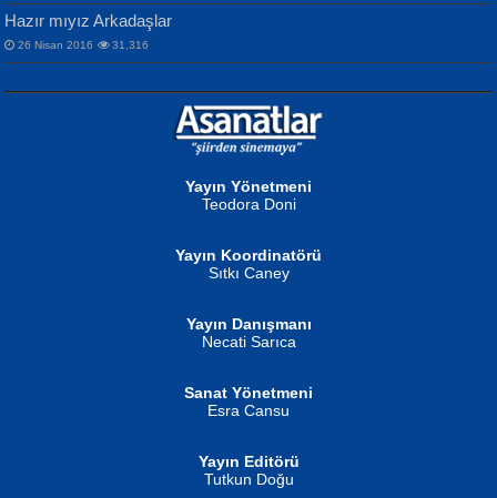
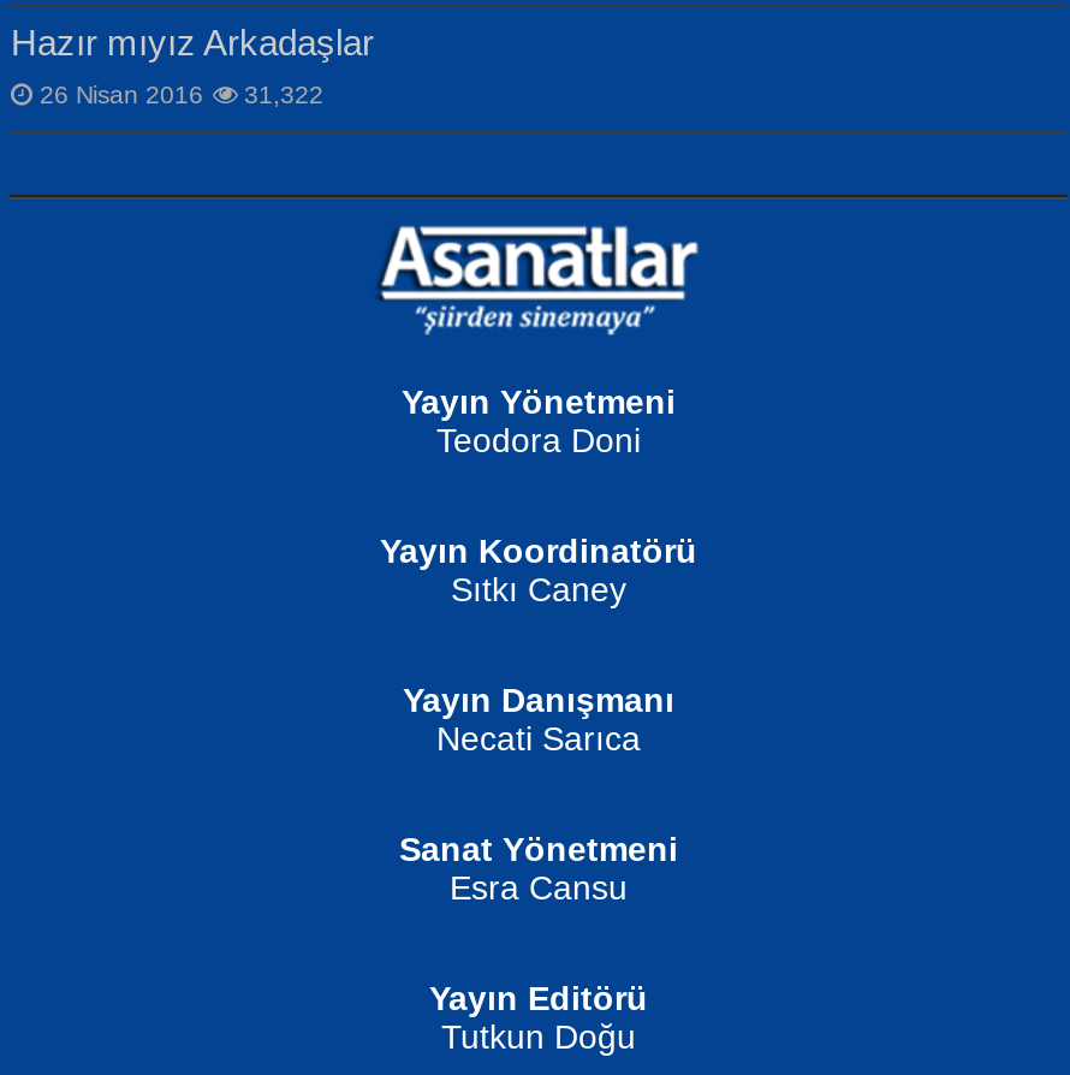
[18,39,149,51] 26 Nisan 2016 31,316 -> [40,82,323,108] 26 Nisan 2016 31,322

